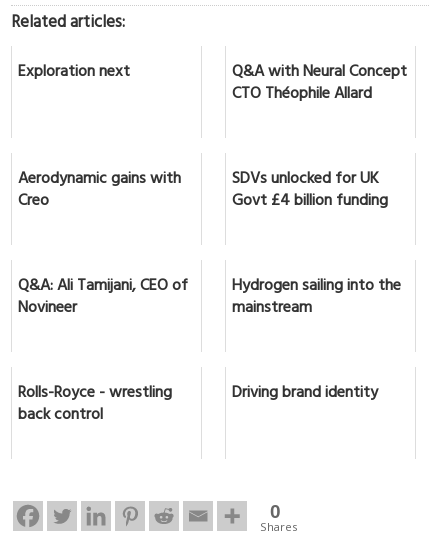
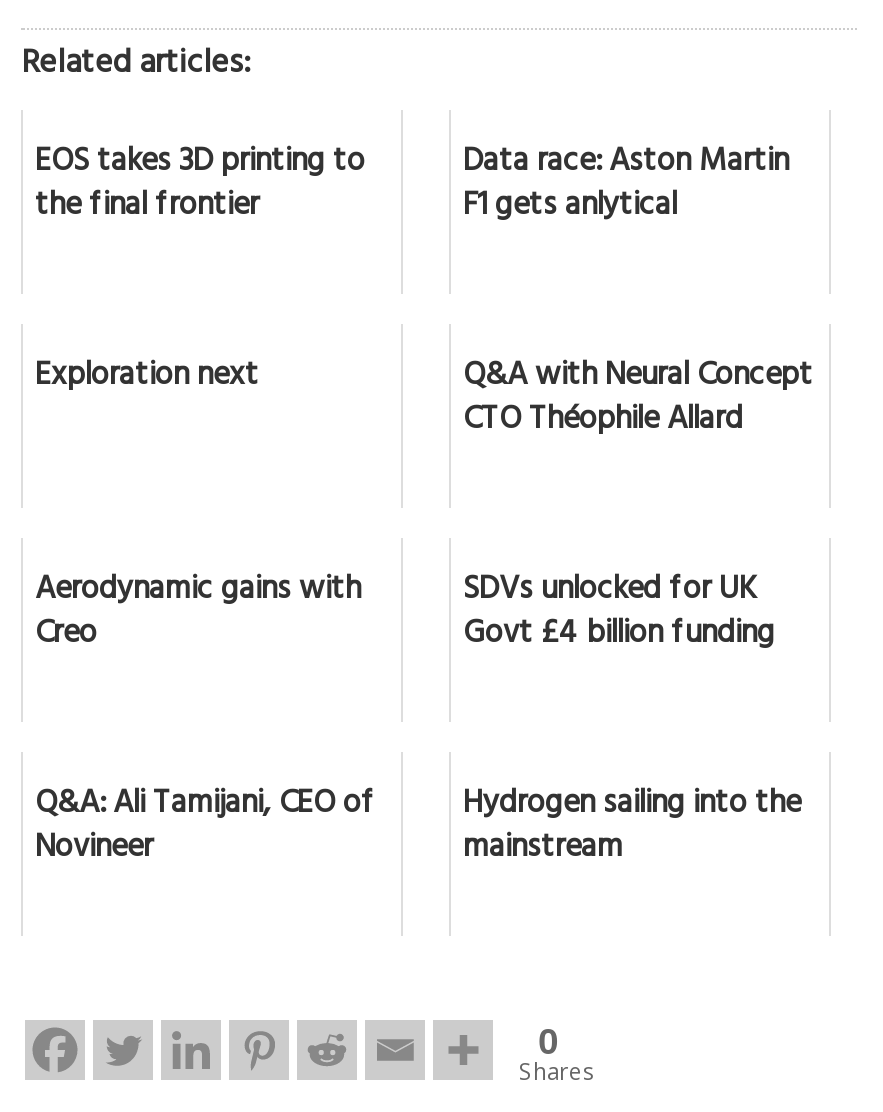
none -> [35,134,365,238] EOS takes 3D printing to | the final frontier
none -> [463,134,789,238] Data race: Aston Martin | F1 gets anlytical
moved [18,58,407,324] -> [35,348,813,880]: Exploration next | Q&A with Neural Concept | CTO Théophile Allard | ... | Hydrogen sailing into the | mainstream
[18,379,172,431] Rolls-Royce - wrestling | back control -> none
[232,379,378,409] Driving brand identity -> none

